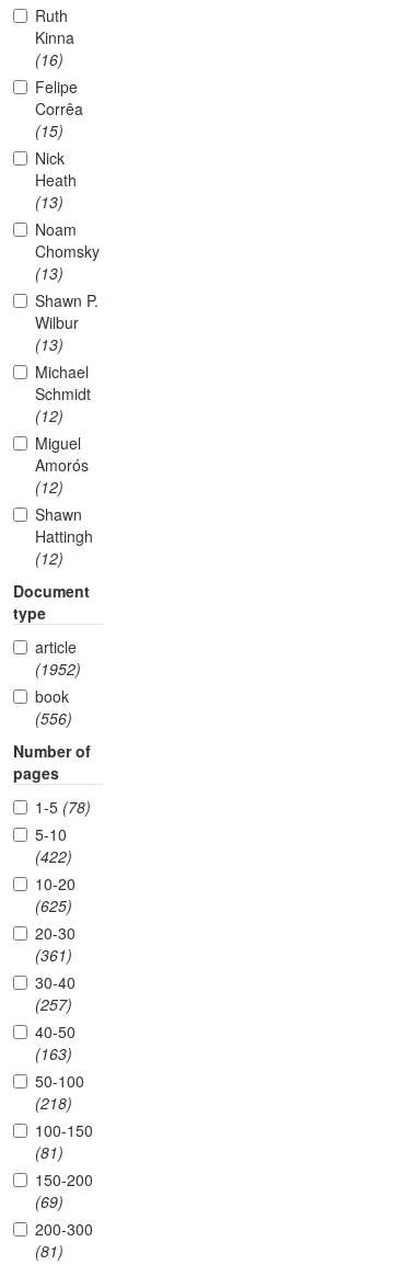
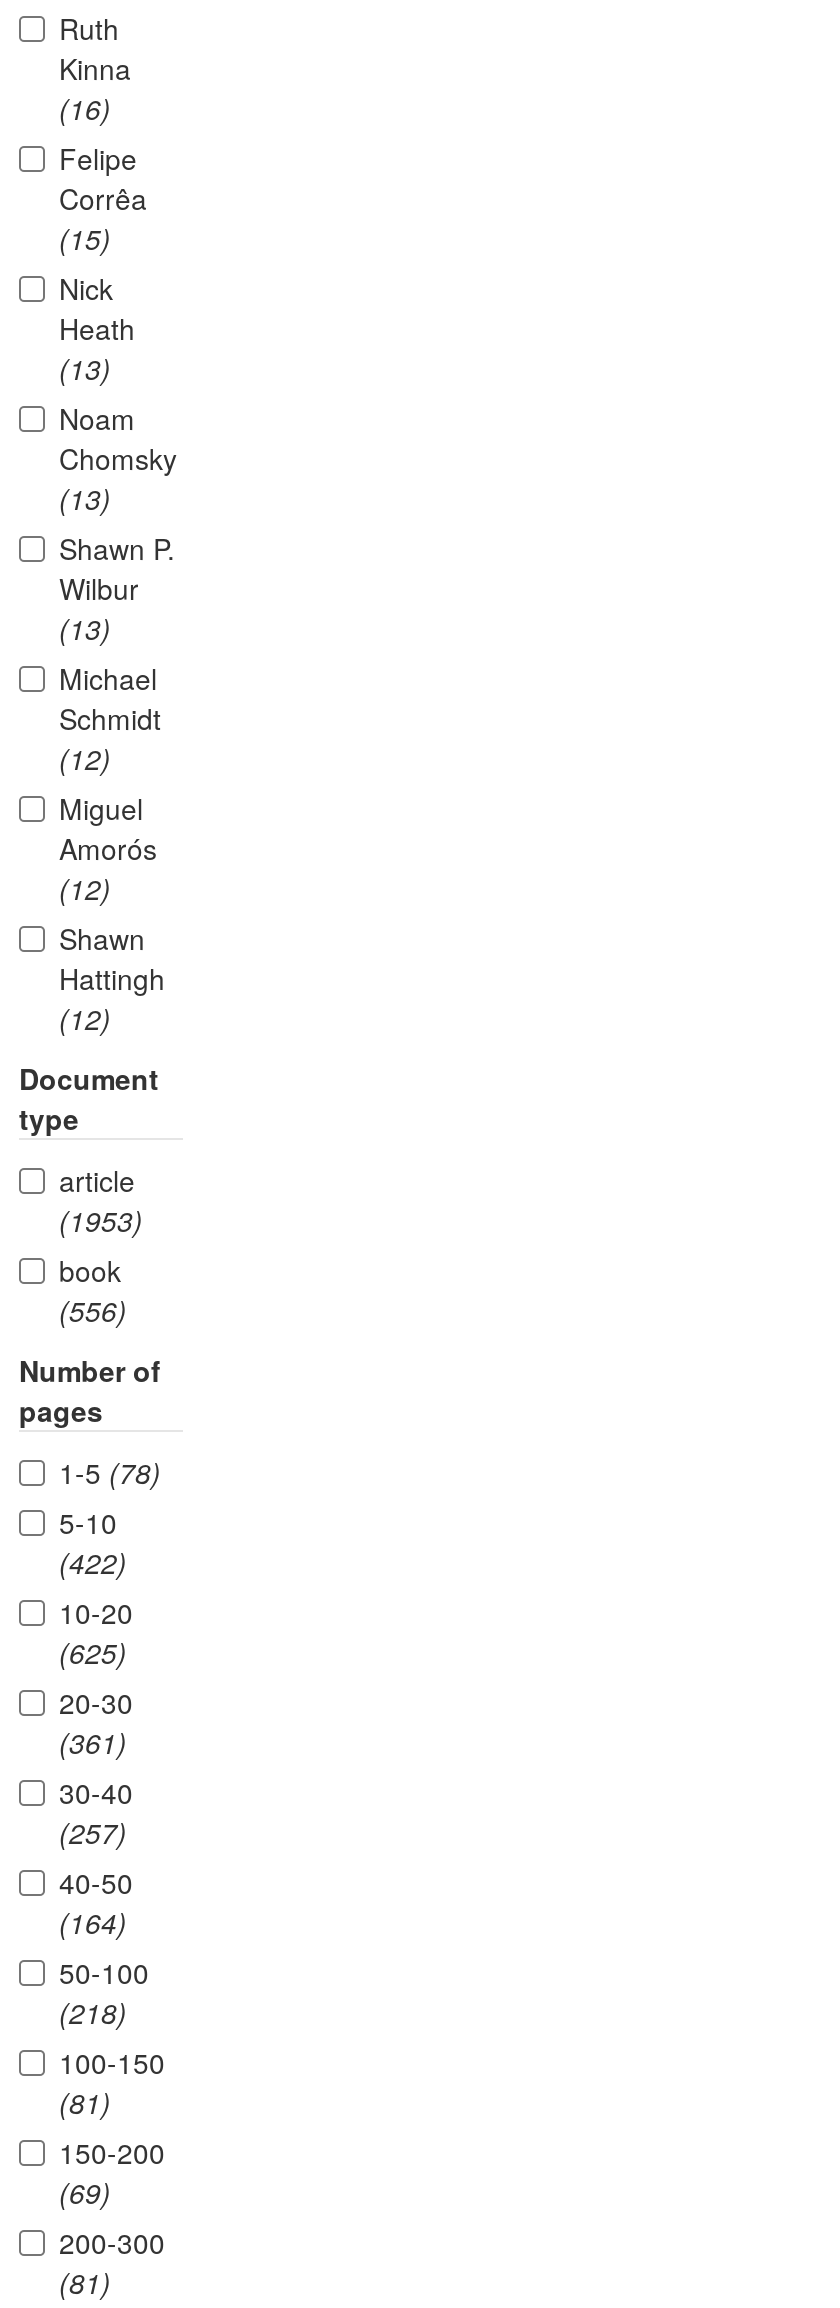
[35,658,81,680] (1952) -> [59,1200,143,1240] (1953)
[35,1042,72,1064] (163) -> [59,1902,127,1942] (164)

